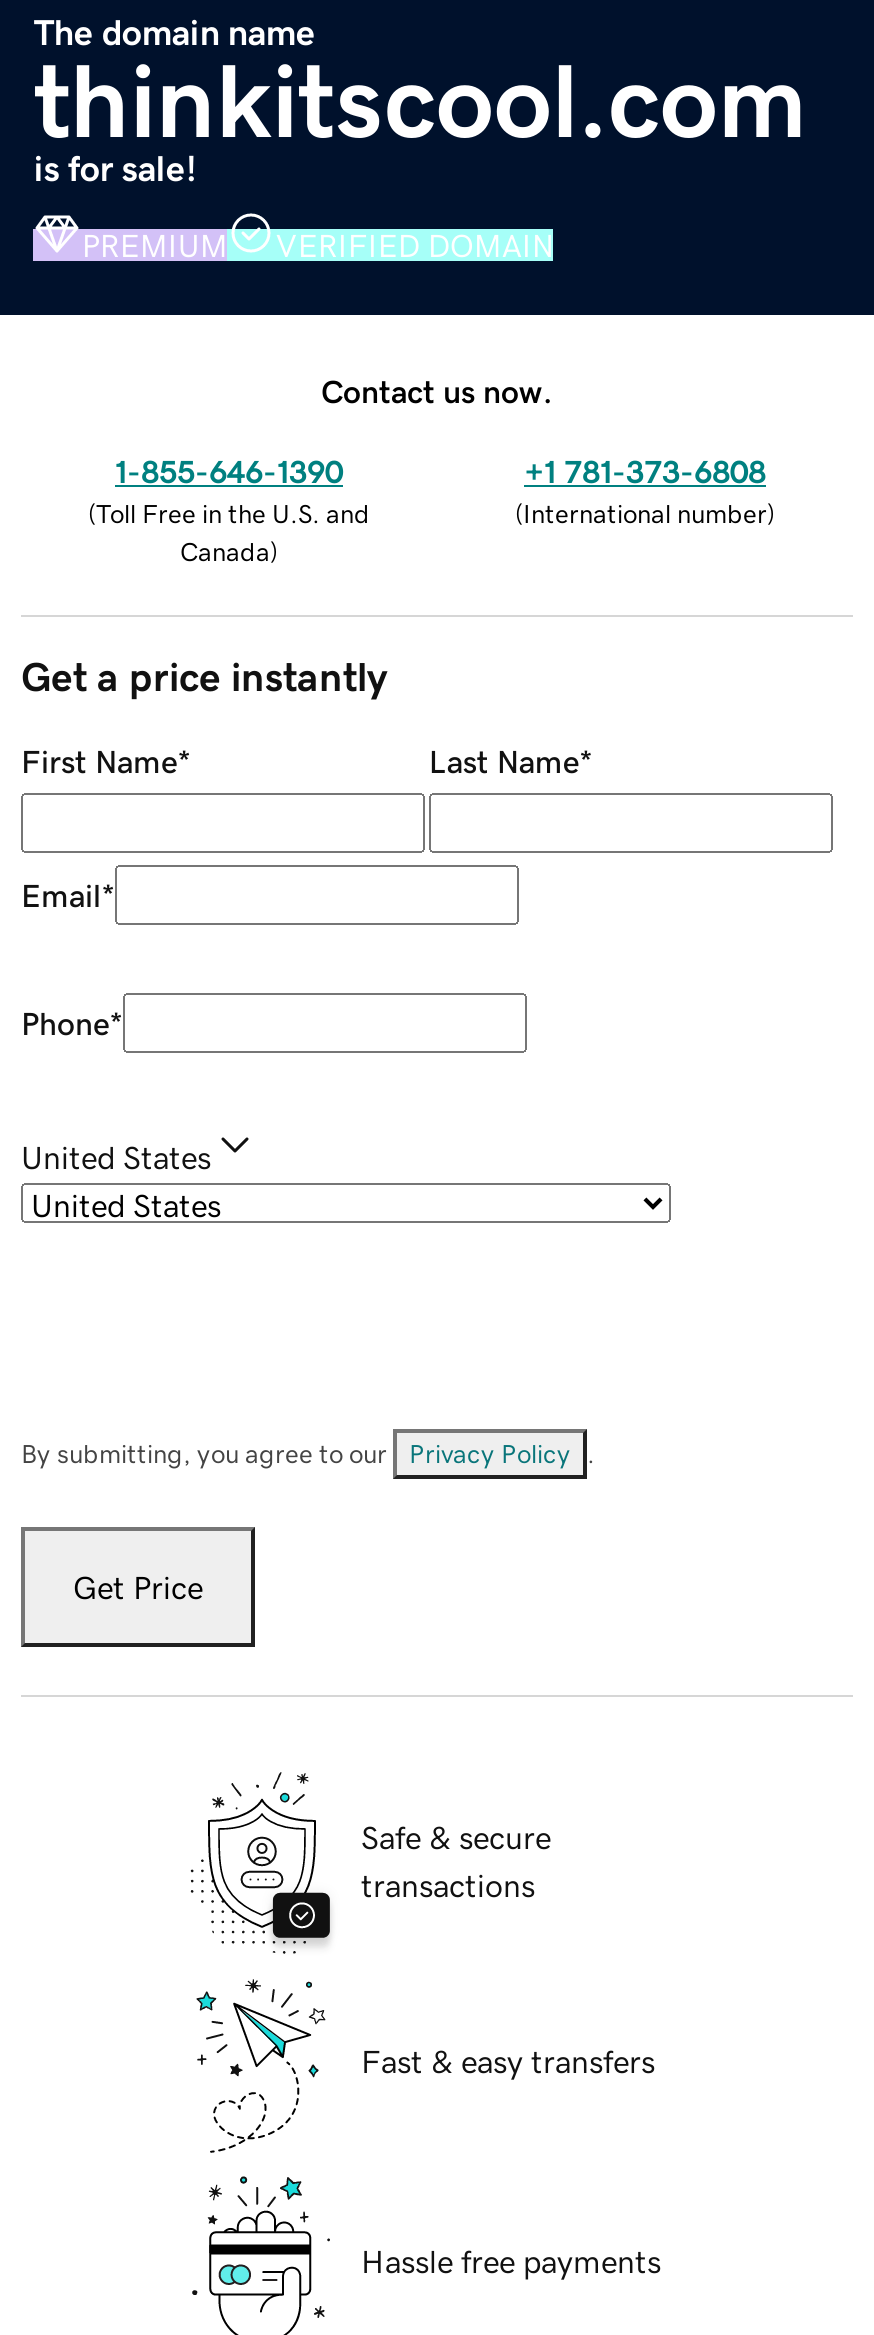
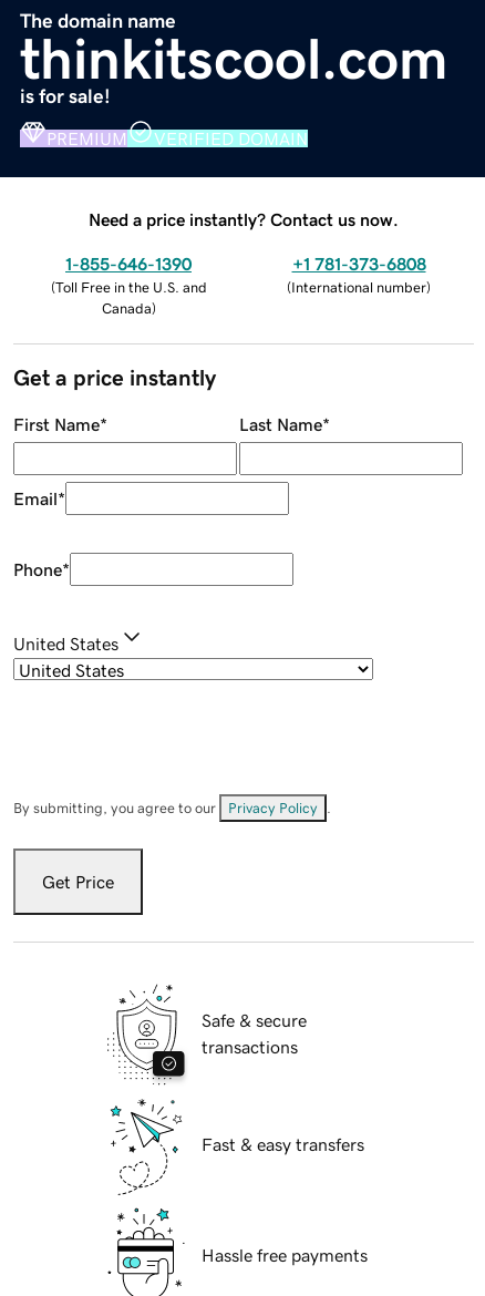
[321,374,553,406] Contact us now. -> [89,210,399,228] Need a price instantly? Contact us now.

